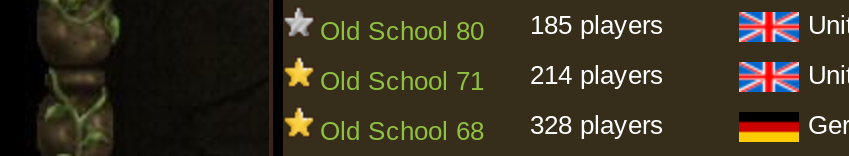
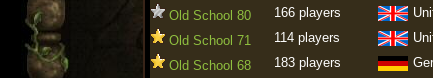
[320,10,664,46] Old School 80 185 players -> [168,5,340,23] Old School 80 166 players
[320,60,664,96] Old School 71 214 players -> [168,30,339,48] Old School 71 114 players
[320,110,664,146] Old School 68 328 players -> [168,55,340,73] Old School 68 183 players

